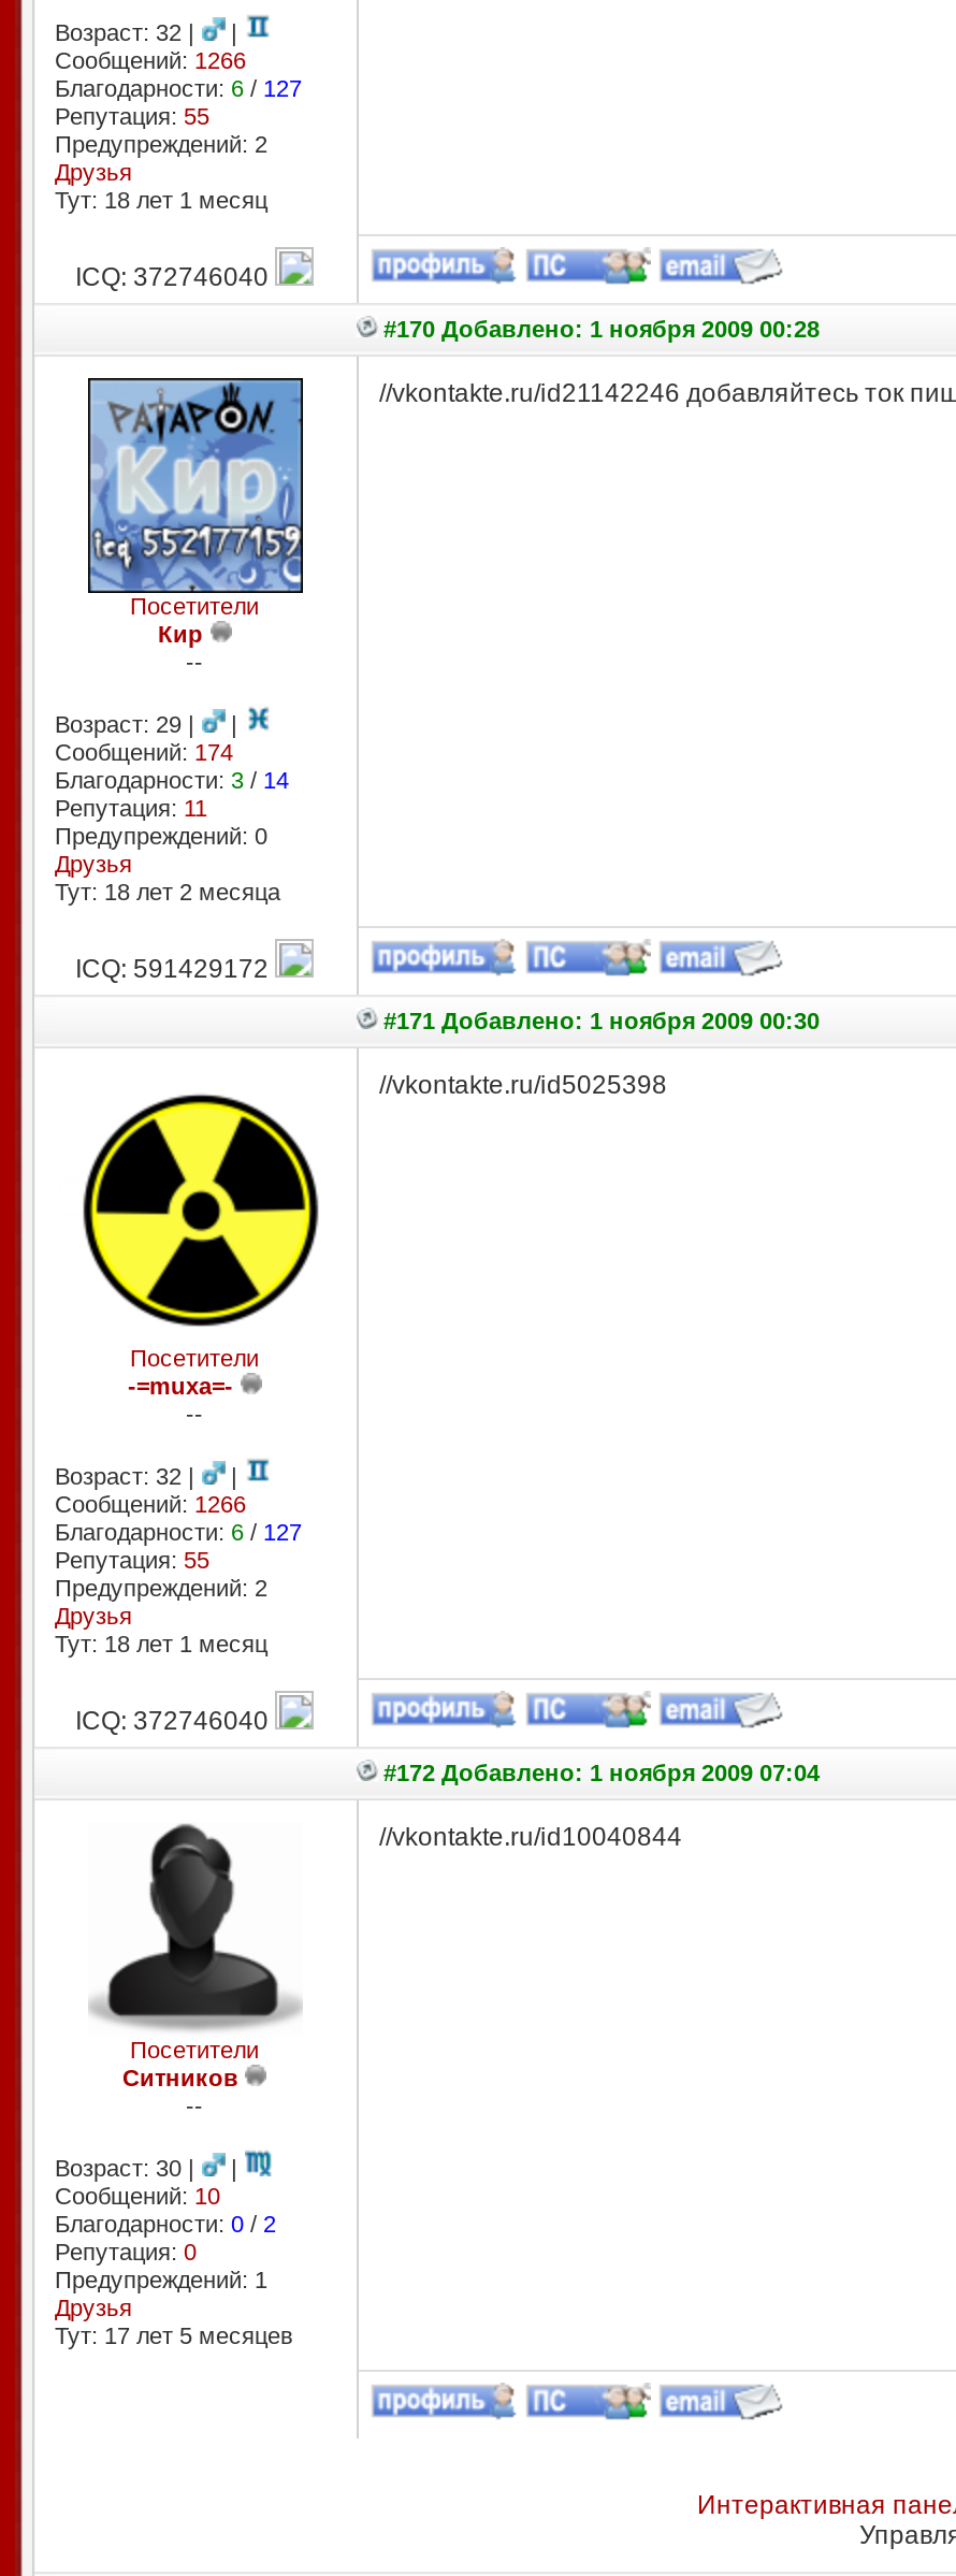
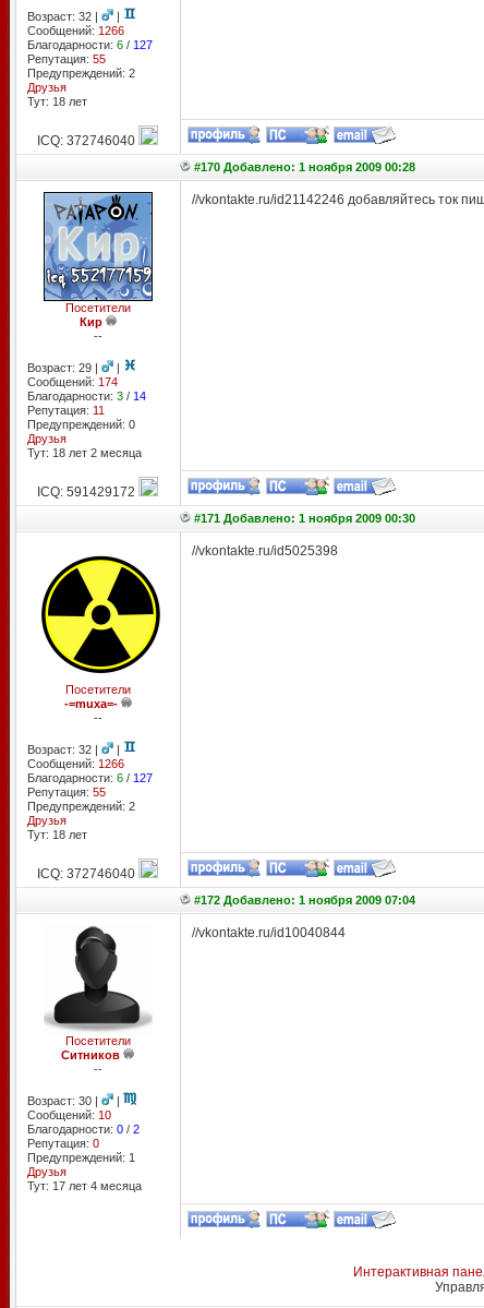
[55,187,267,213] Тут: 18 лет 1 месяц -> [27,95,87,108] Тут: 18 лет
[55,1631,267,1656] Тут: 18 лет 1 месяц -> [27,828,87,841] Тут: 18 лет
[55,2322,293,2348] Тут: 17 лет 5 месяцев -> [27,1179,141,1192] Тут: 17 лет 4 месяцa

